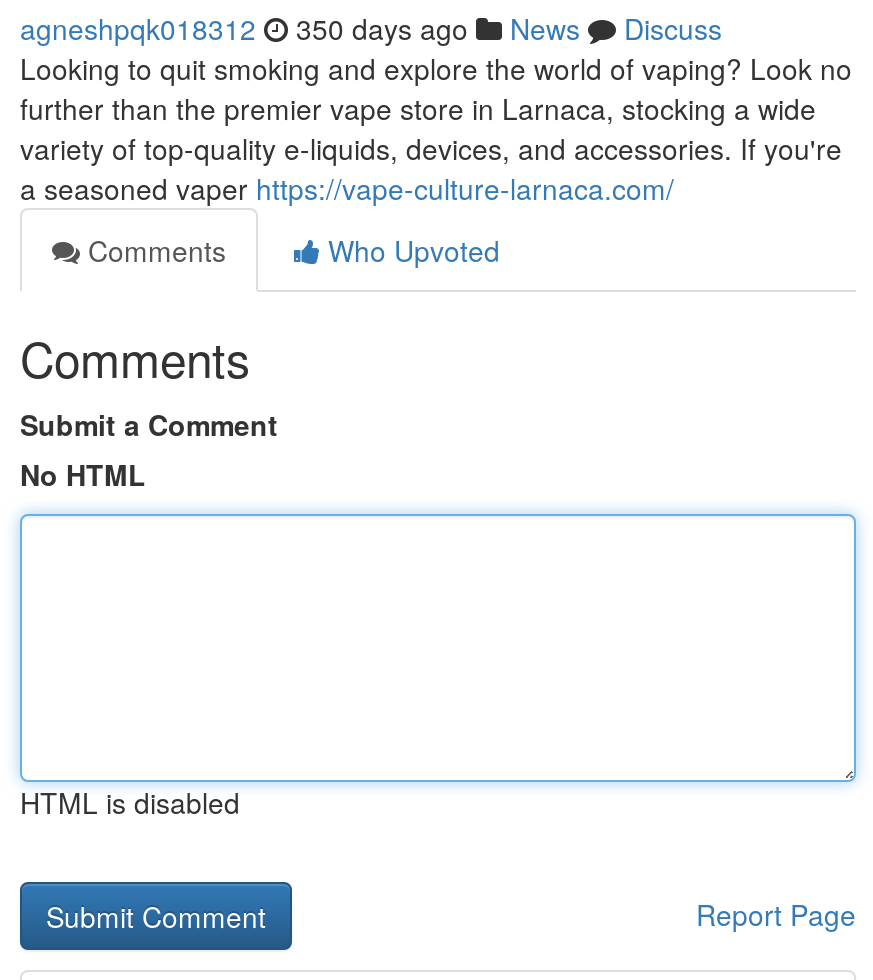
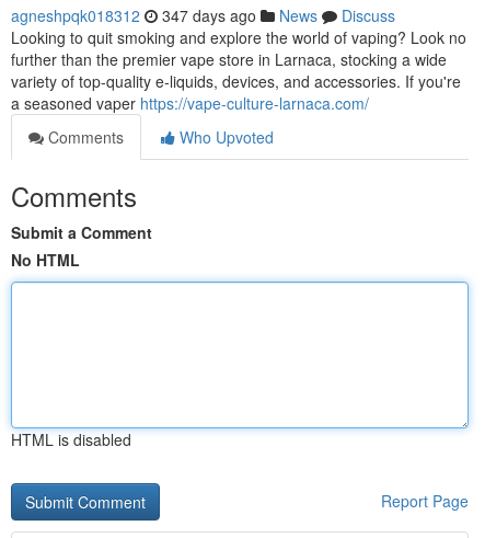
[20,8,722,48] agneshpqk018312 350 days ago News Discuss -> [11,4,395,26] agneshpqk018312 347 days ago News Discuss

